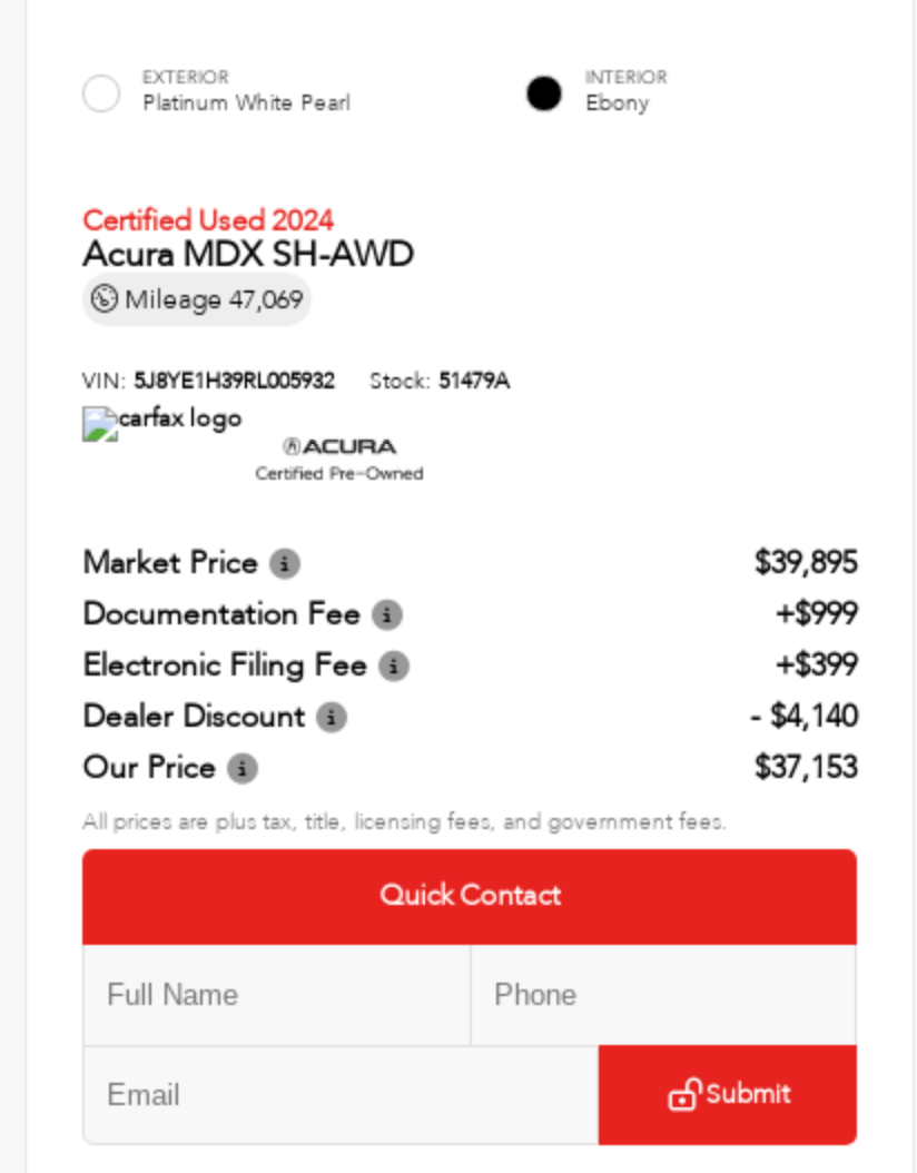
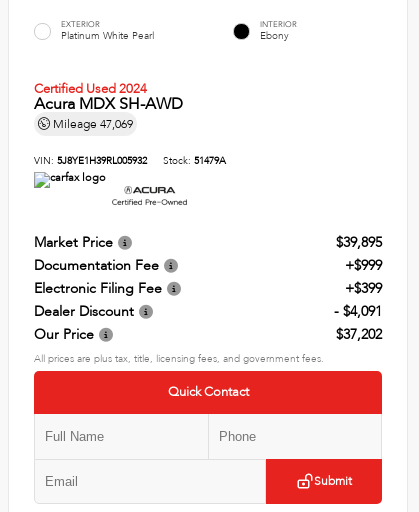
[750,694,857,737] - $4,140 -> [334,301,382,320] - $4,091
[755,746,857,788] $37,153 -> [336,324,382,343] $37,202

